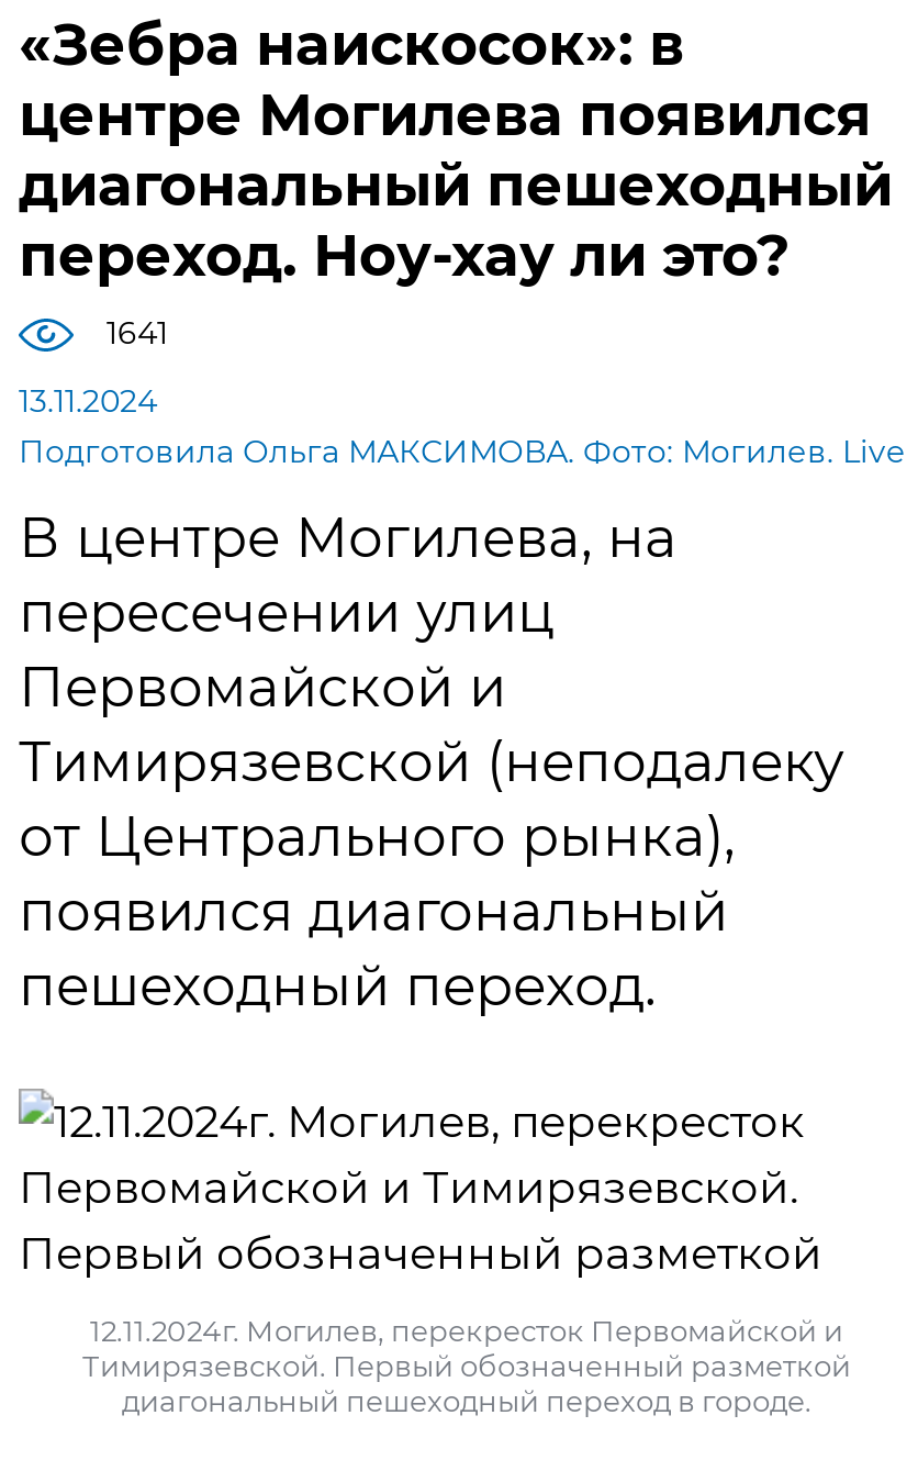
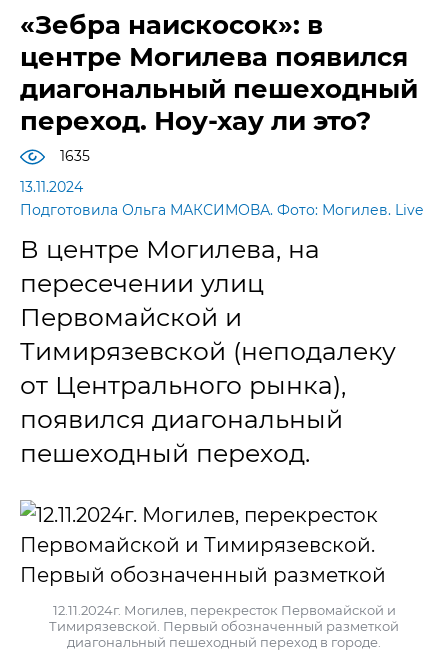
[107,313,168,353] 1641 -> [60,147,90,165] 1635

